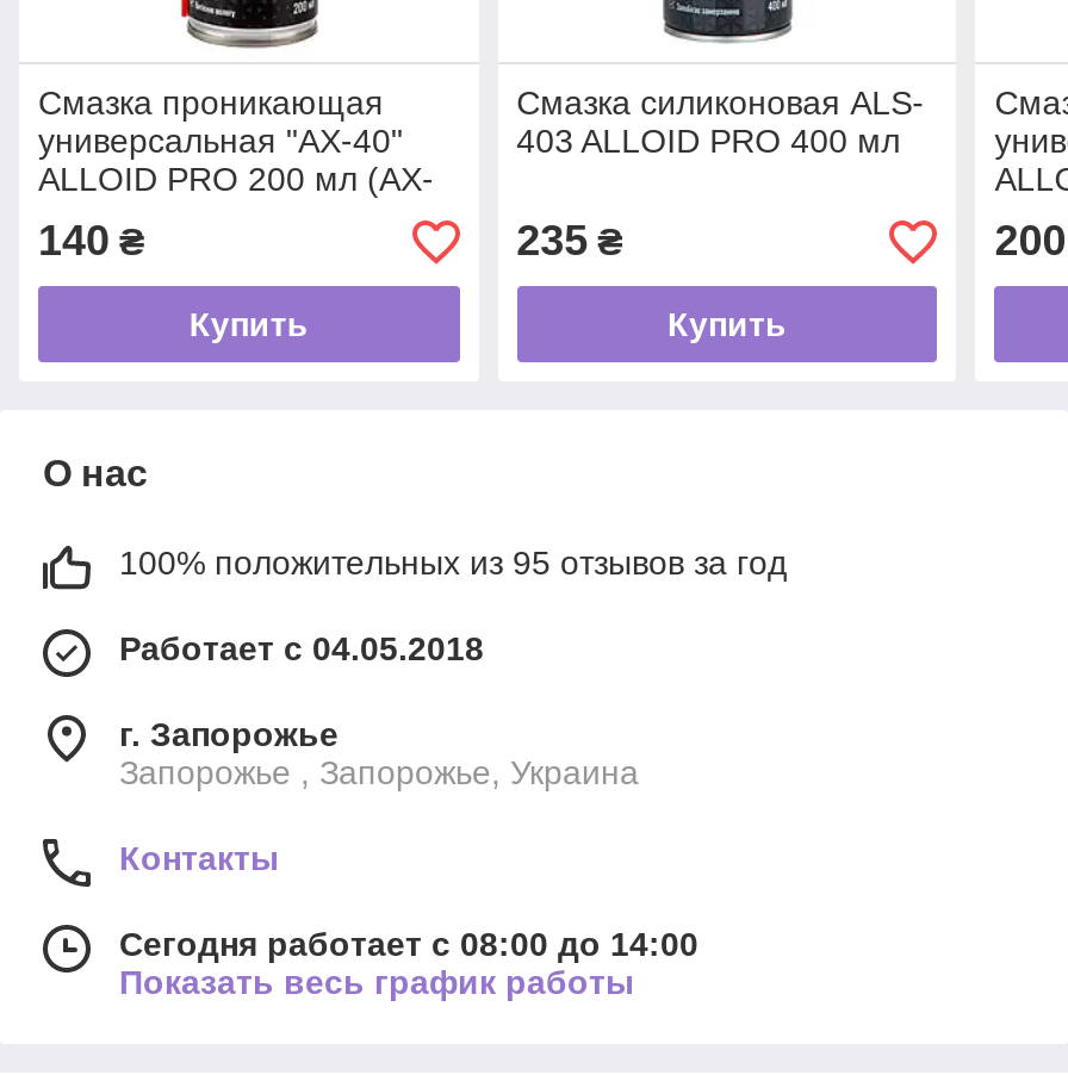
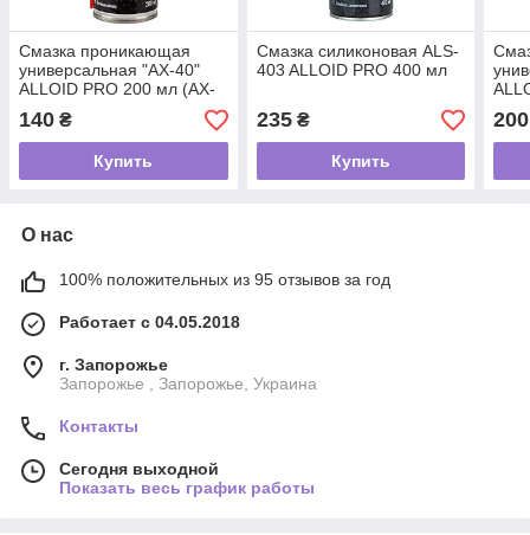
[119,926,698,964] Сегодня работает с 08:00 до 14:00 -> [59,460,219,479] Сегодня выходной

